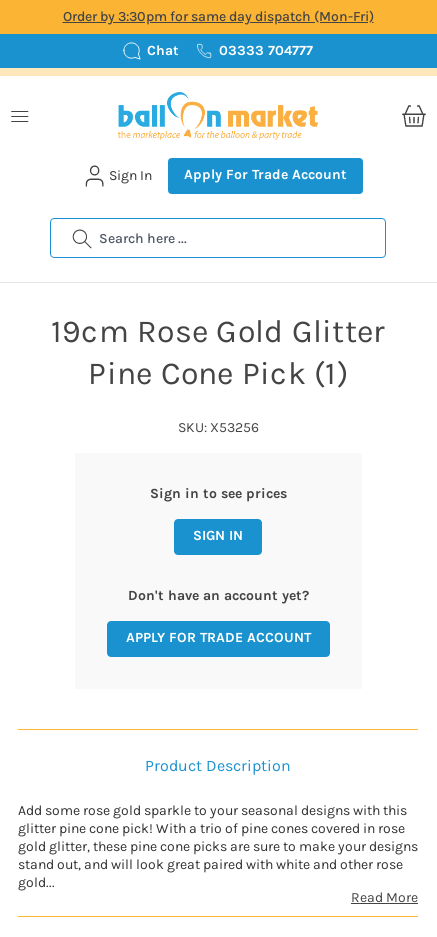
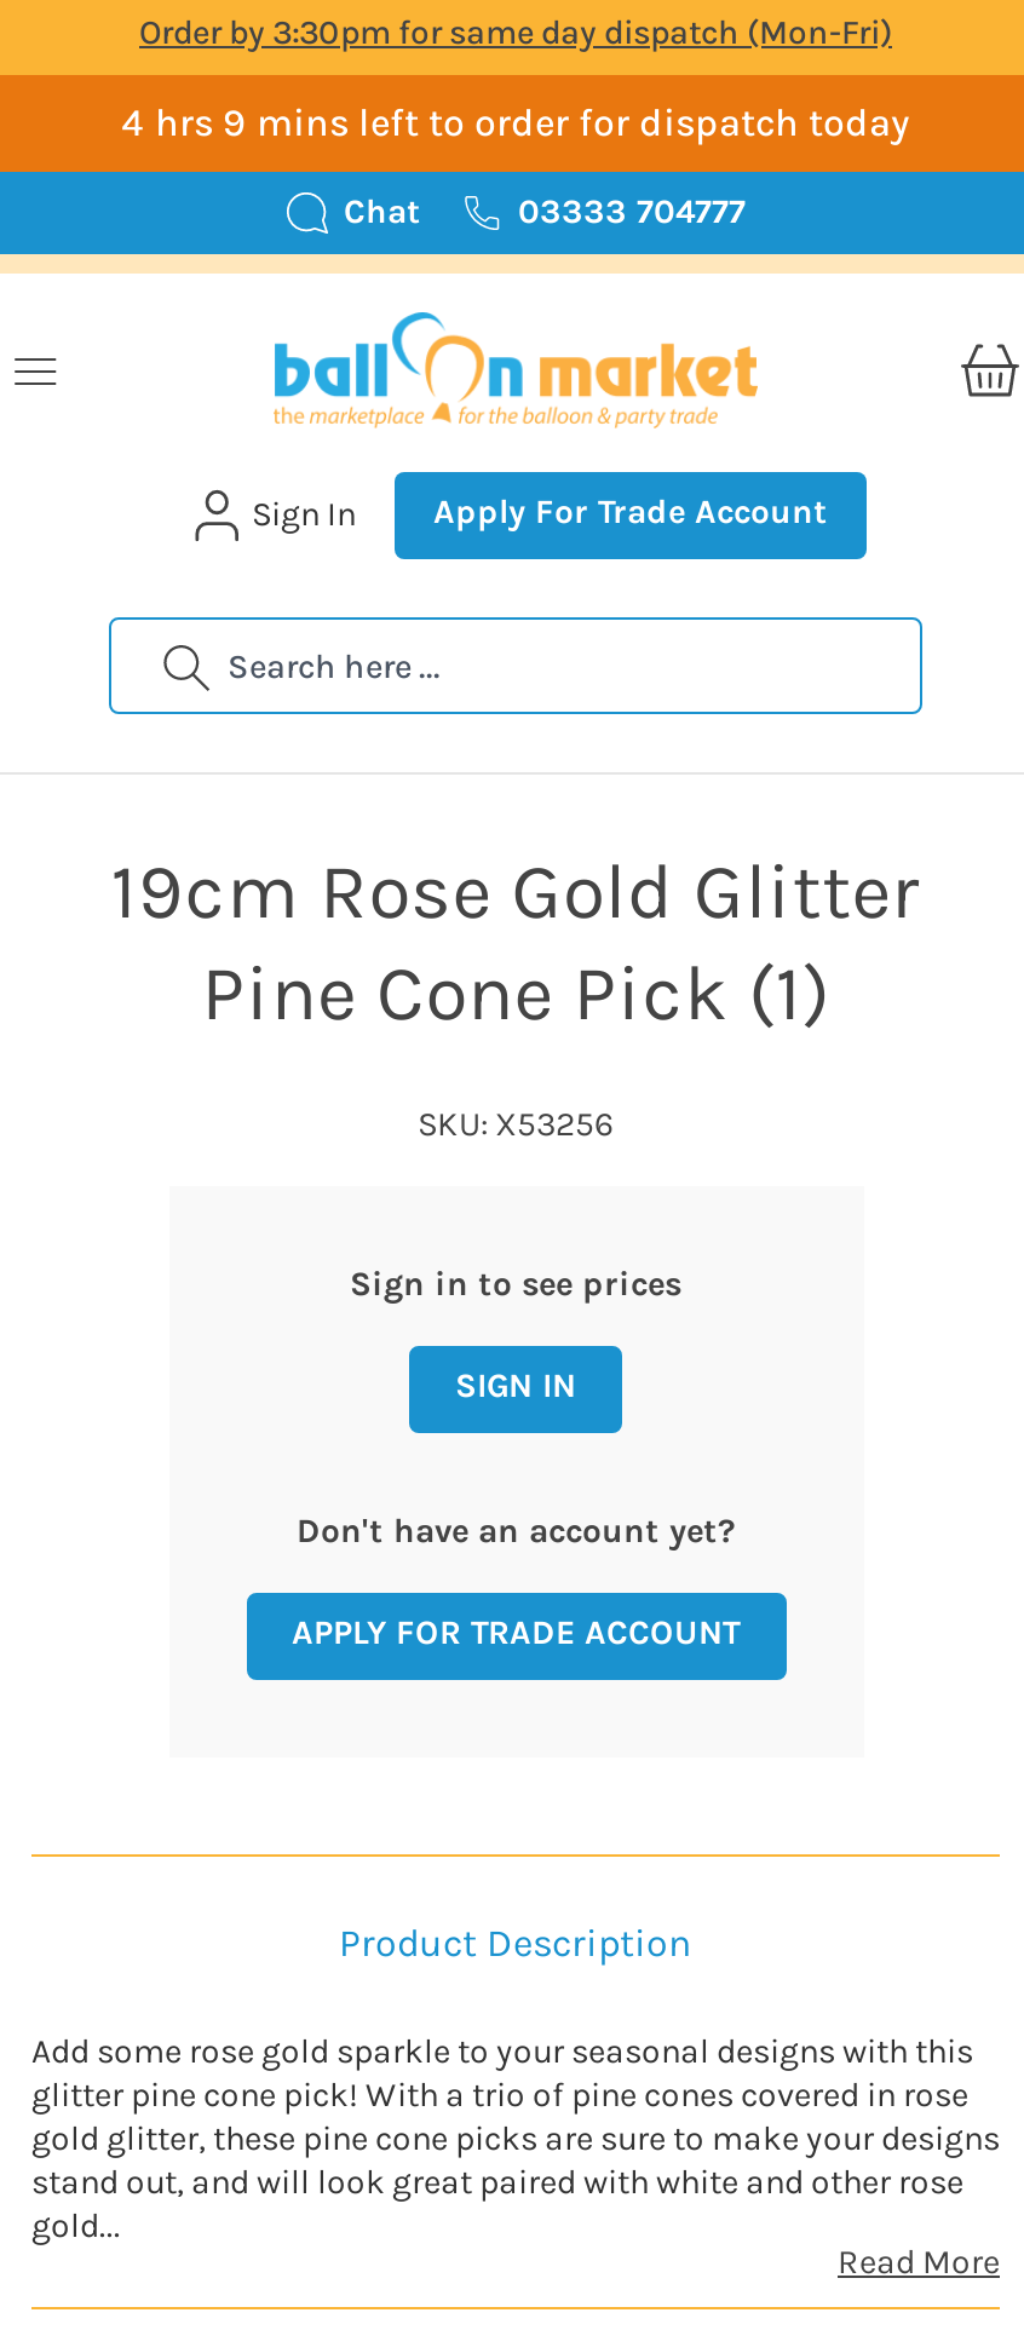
none -> [121,99,910,145] 4 hrs 9 mins left to order for dispatch today

